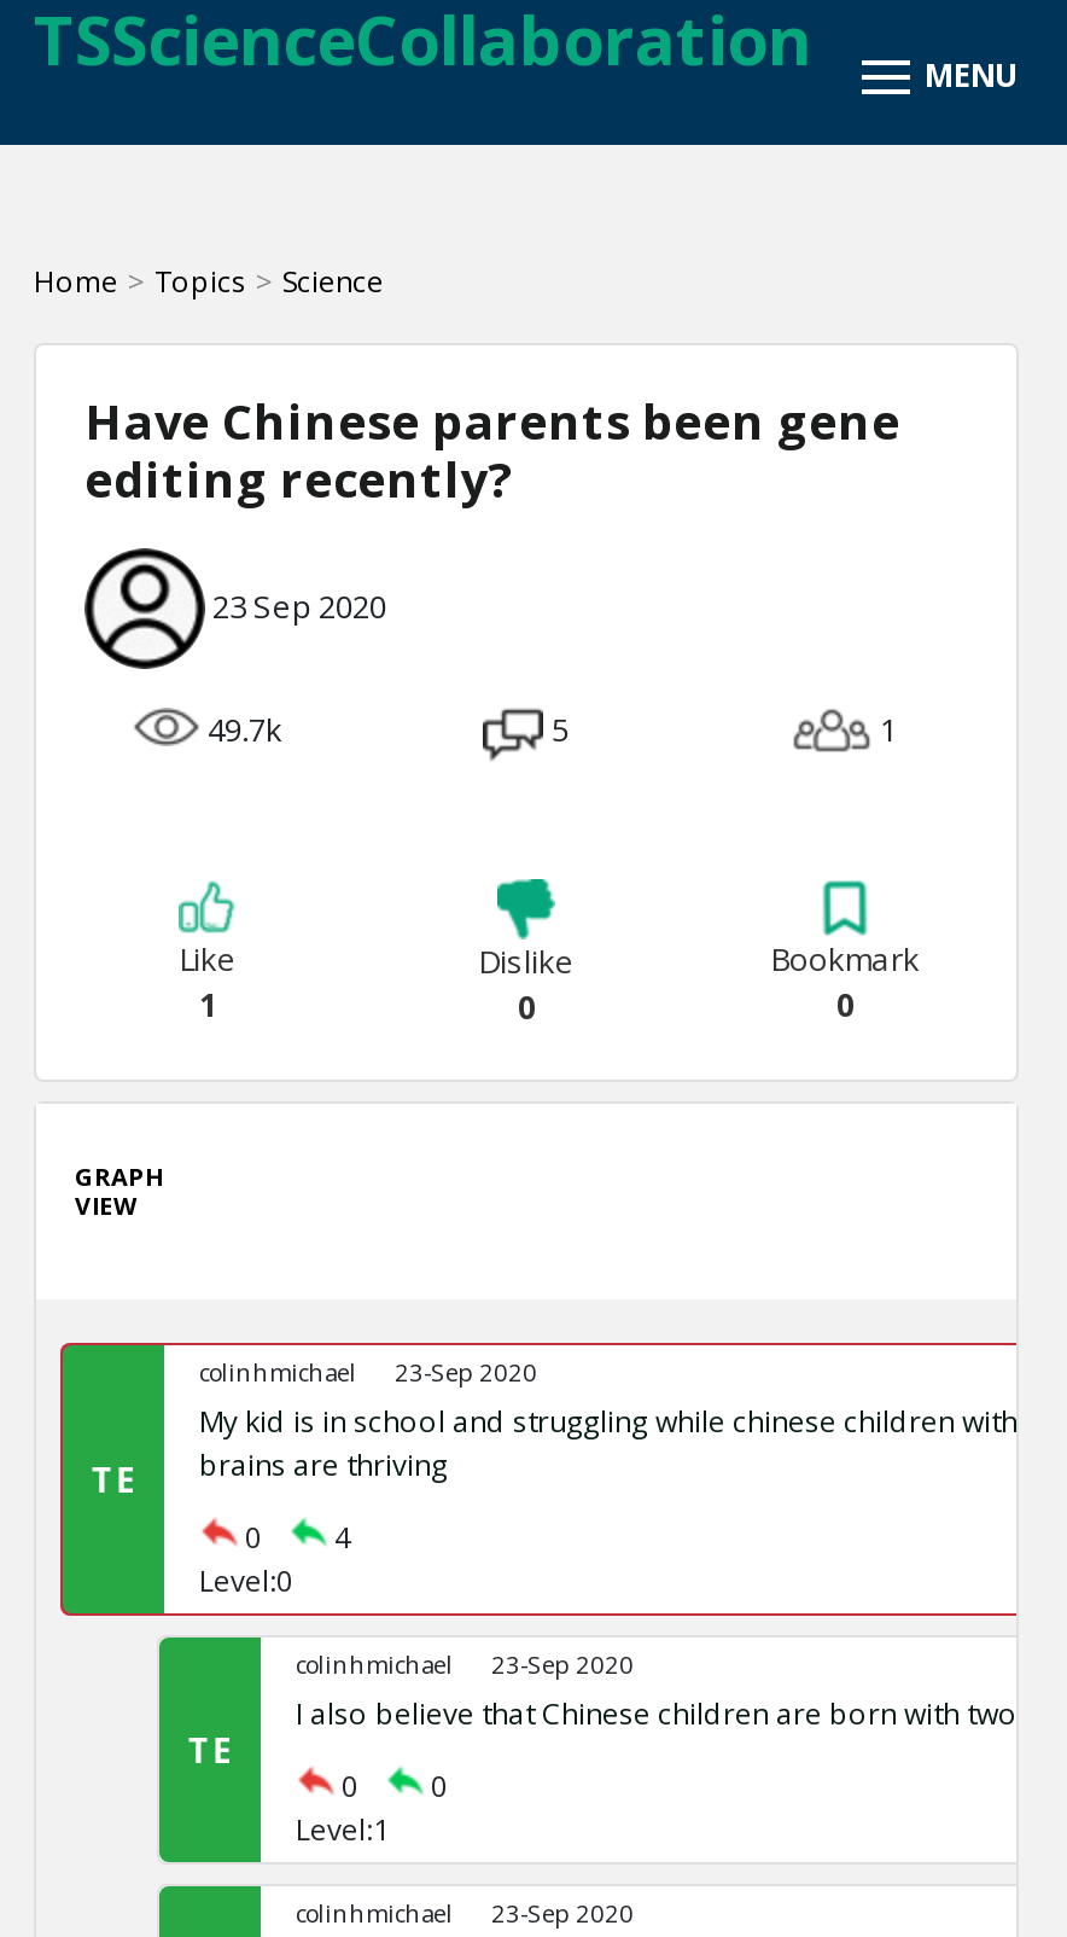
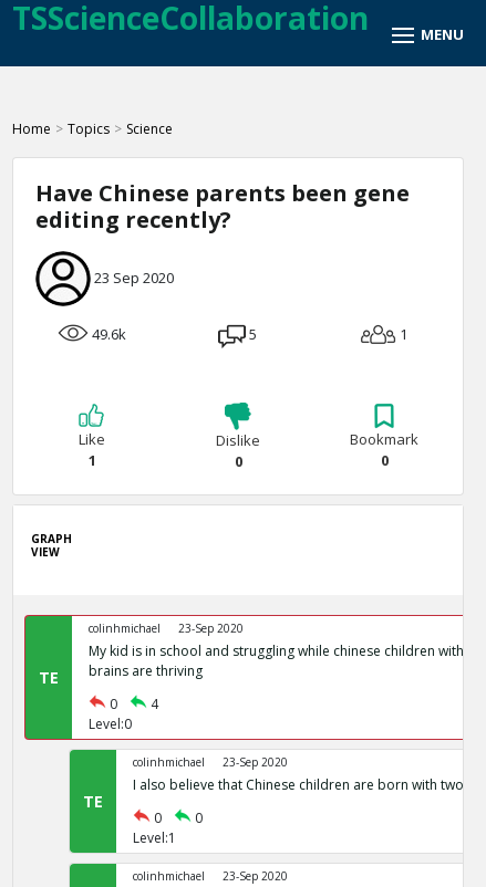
[208,708,282,751] 49.7k -> [92,324,126,344] 49.6k

